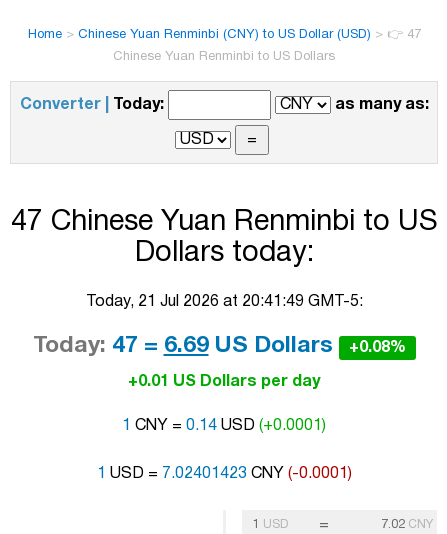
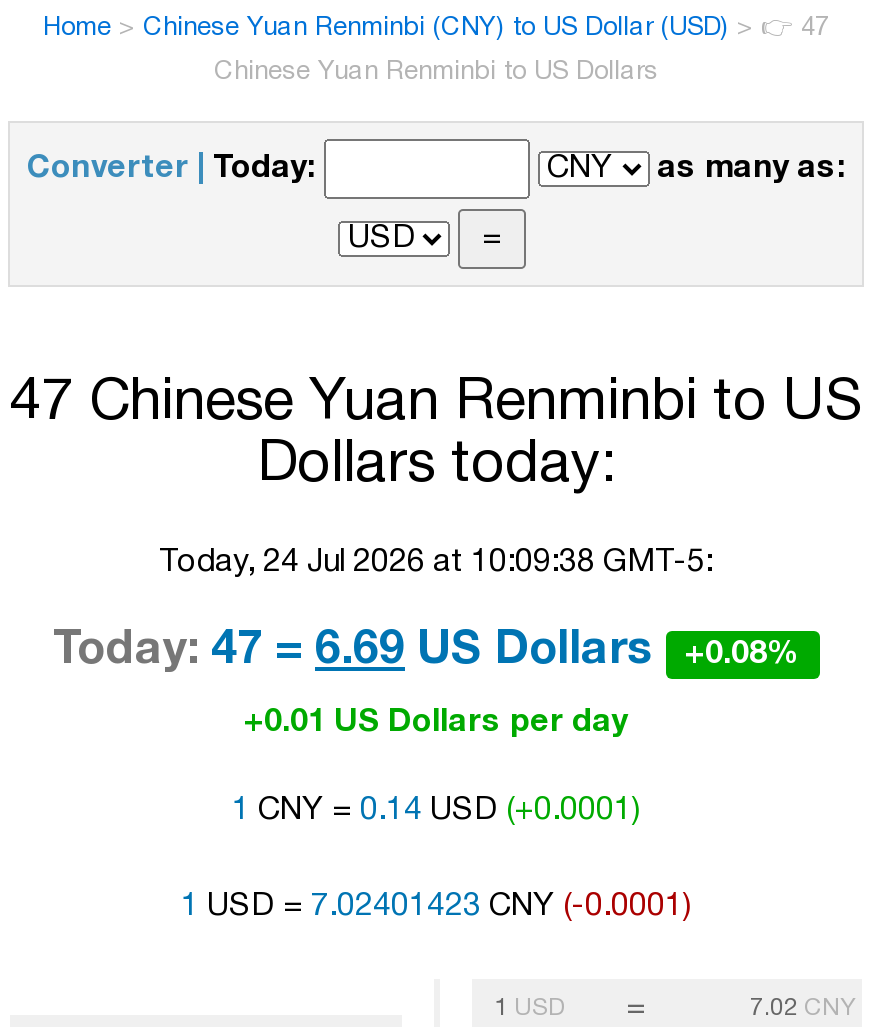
[85,295,362,309] Today, 21 Jul 2026 at 20:41:49 GMT-5: -> [159,549,713,577] Today, 24 Jul 2026 at 10:09:38 GMT-5:

